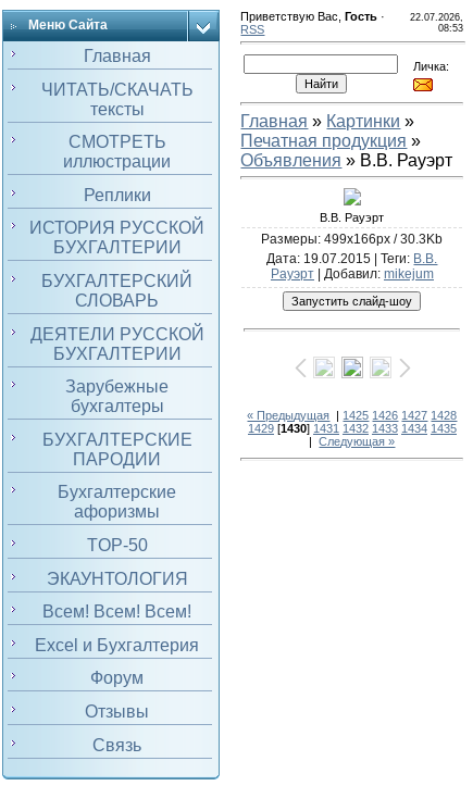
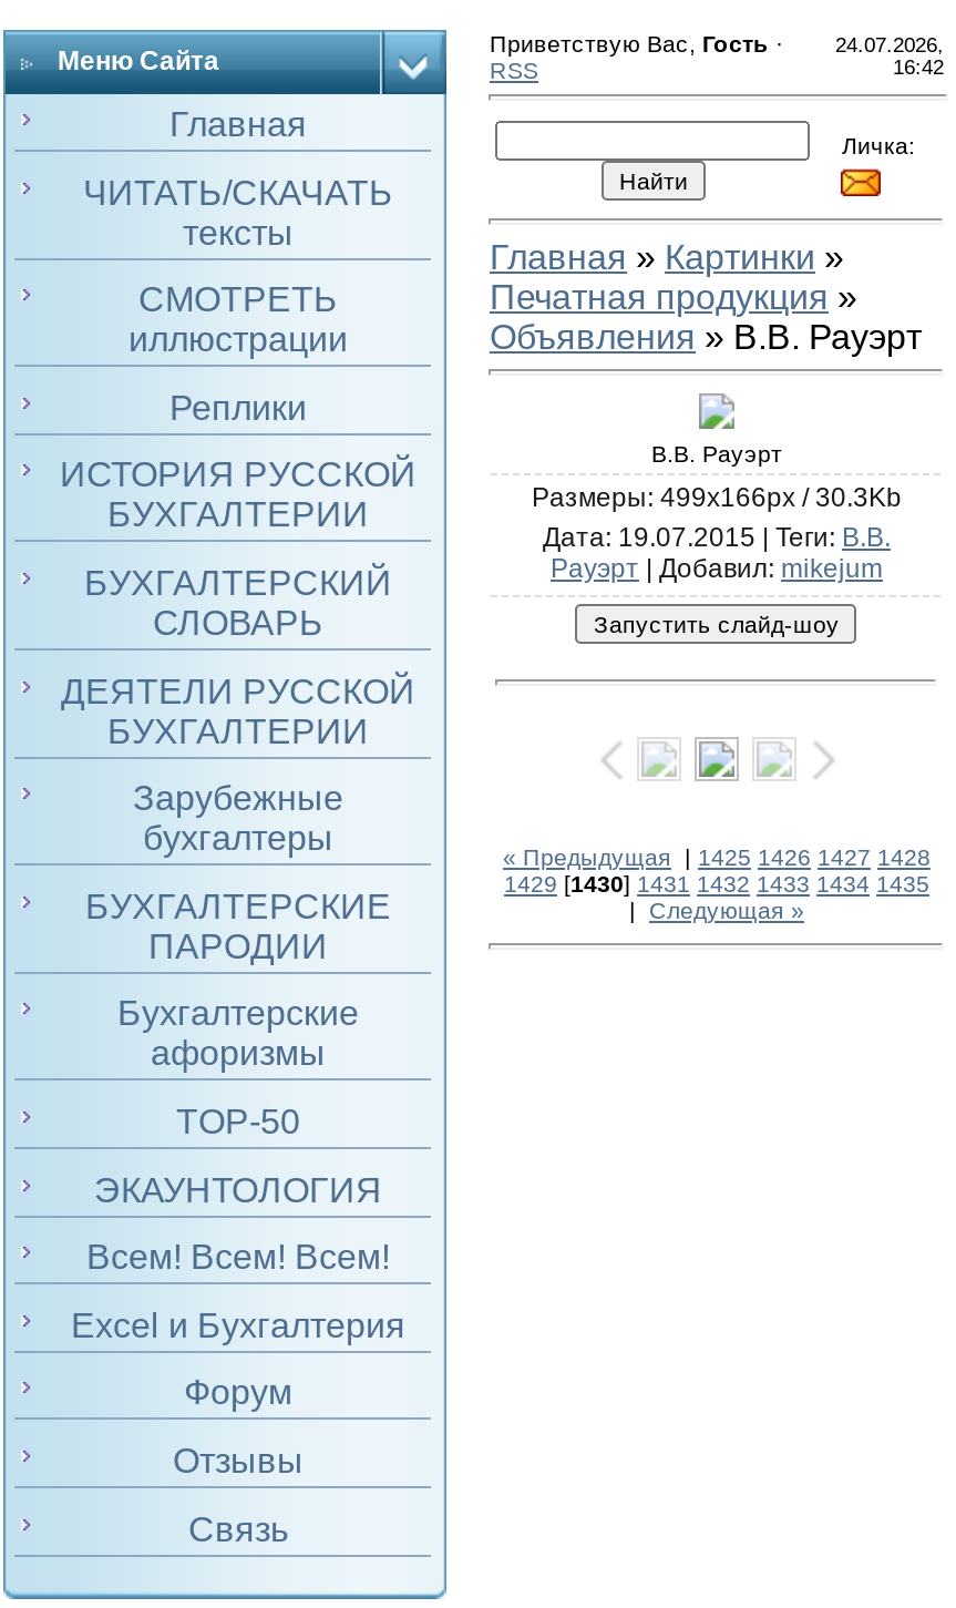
[410,12,464,23] 22.07.2026, -> [835,34,944,57] 24.07.2026,
[439,23,464,34] 08:53 -> [893,57,944,79] 16:42

